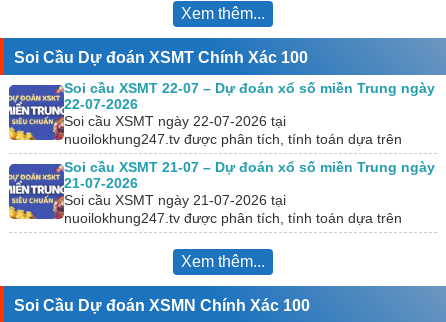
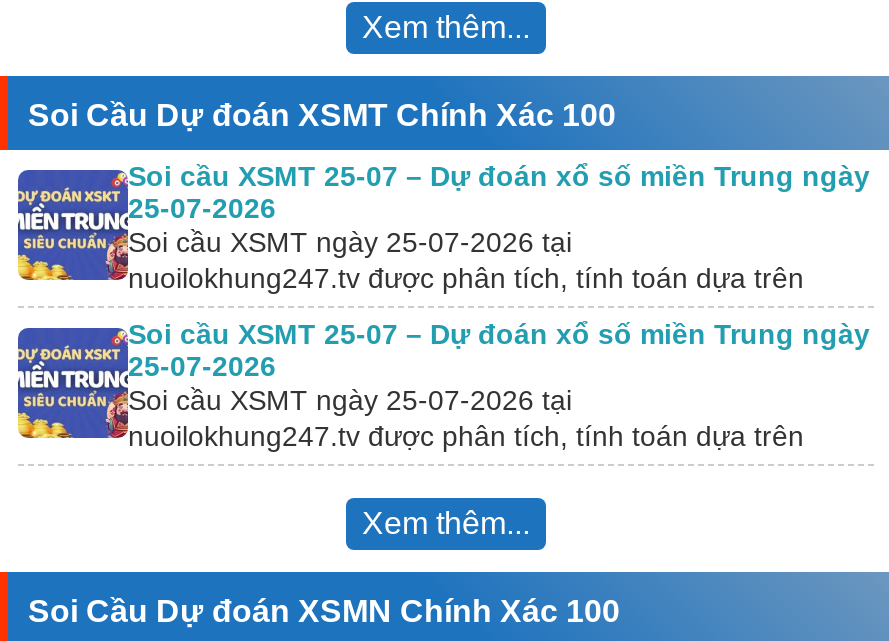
[64,80,435,96] Soi cầu XSMT 22-07 – Dự đoán xổ số miền Trung ngày -> [128,160,870,192] Soi cầu XSMT 25-07 – Dự đoán xổ số miền Trung ngày
[64,96,138,112] 22-07-2026 -> [128,192,276,224] 25-07-2026
[64,113,286,129] Soi cầu XSMT ngày 22-07-2026 tại -> [128,226,572,258] Soi cầu XSMT ngày 25-07-2026 tại
[64,159,435,175] Soi cầu XSMT 21-07 – Dự đoán xổ số miền Trung ngày -> [128,318,870,350] Soi cầu XSMT 25-07 – Dự đoán xổ số miền Trung ngày
[64,175,138,191] 21-07-2026 -> [128,350,276,382] 25-07-2026
[64,192,286,208] Soi cầu XSMT ngày 21-07-2026 tại -> [128,384,572,416] Soi cầu XSMT ngày 25-07-2026 tại

